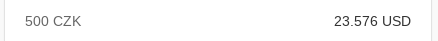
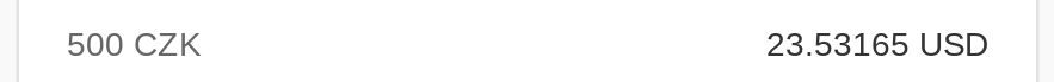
[334,13,411,29] 23.576 USD -> [766,24,988,62] 23.53165 USD

